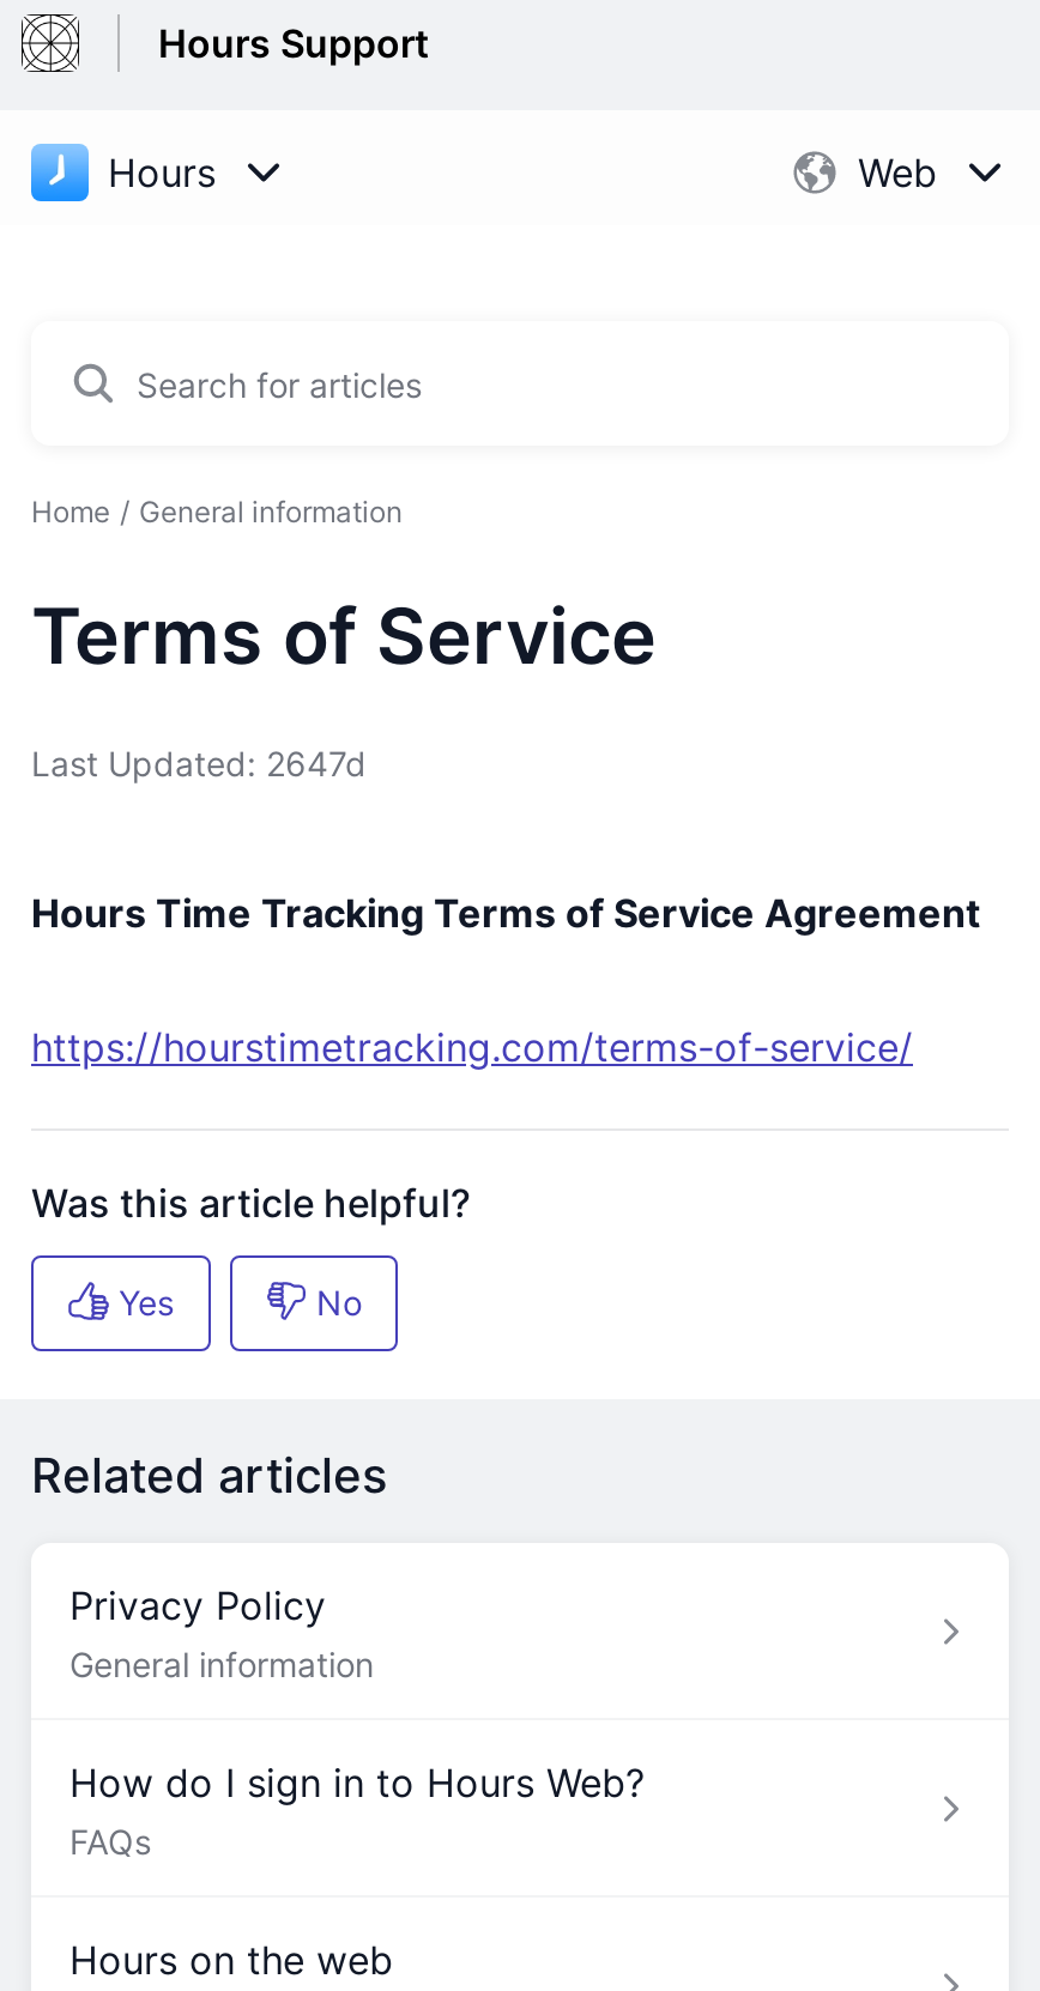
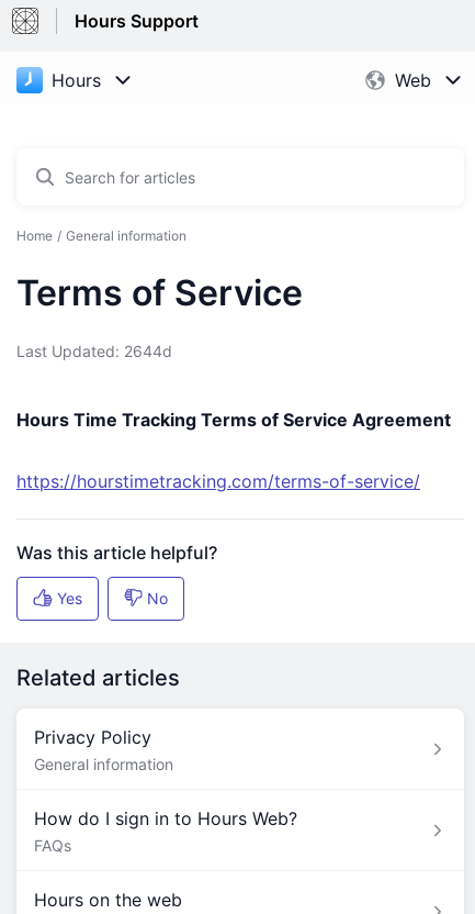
[31,743,367,783] Last Updated: 2647d -> [16,342,172,360] Last Updated: 2644d

